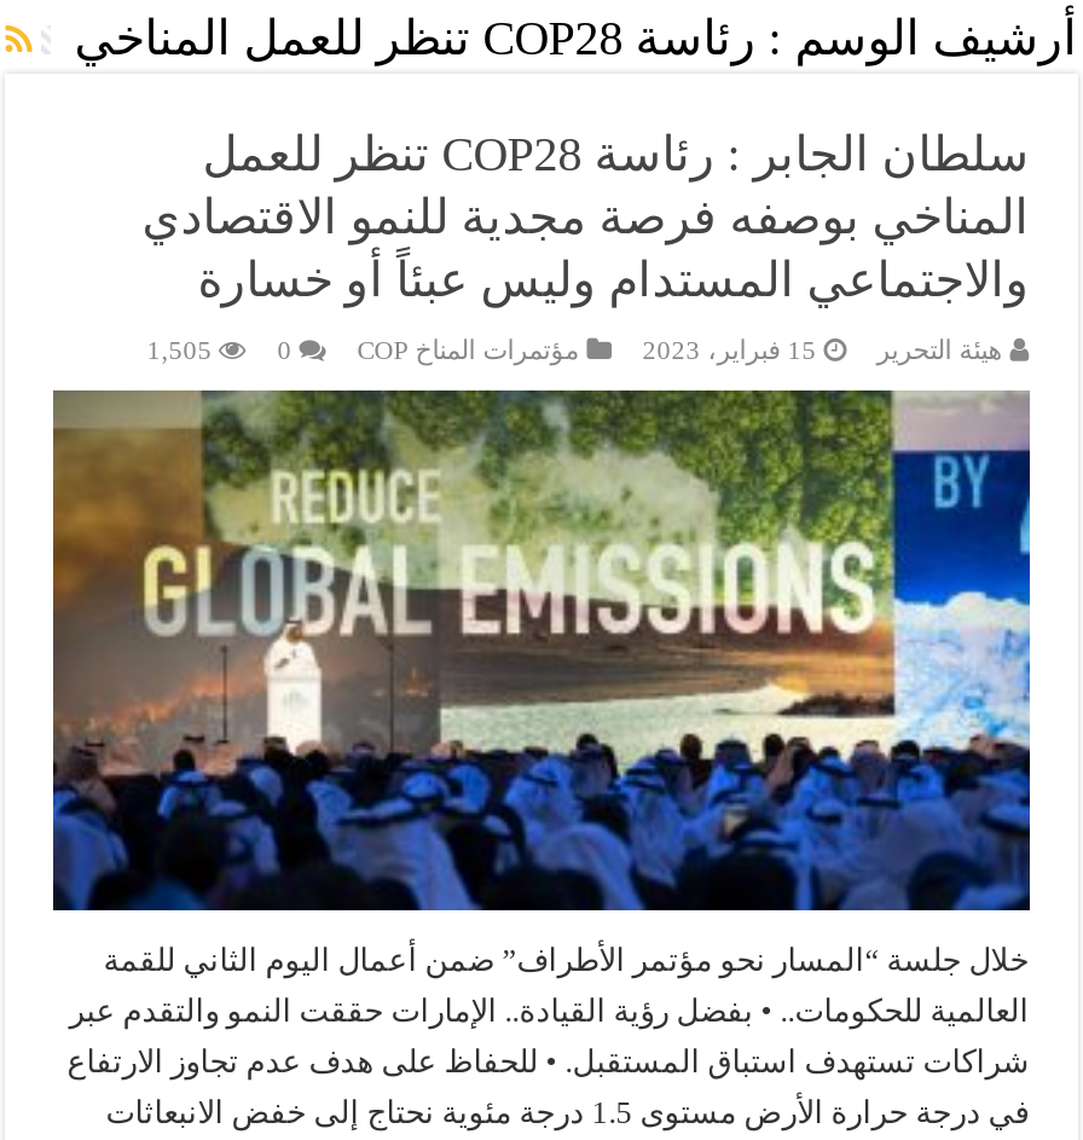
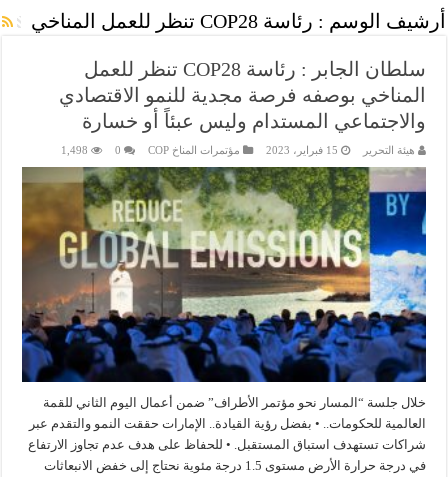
[149,336,215,365] 1,505 -> [62,144,89,156] 1,498

